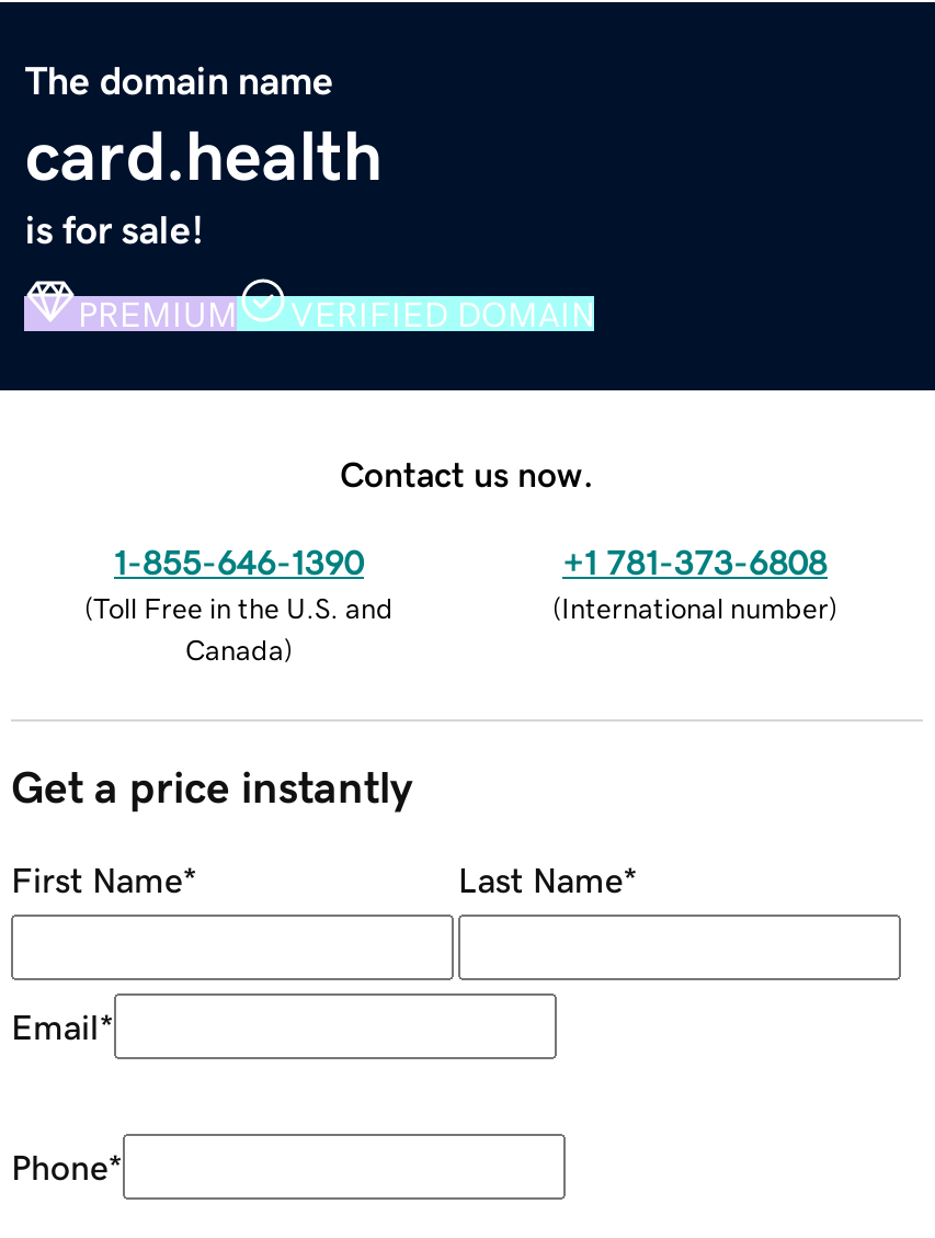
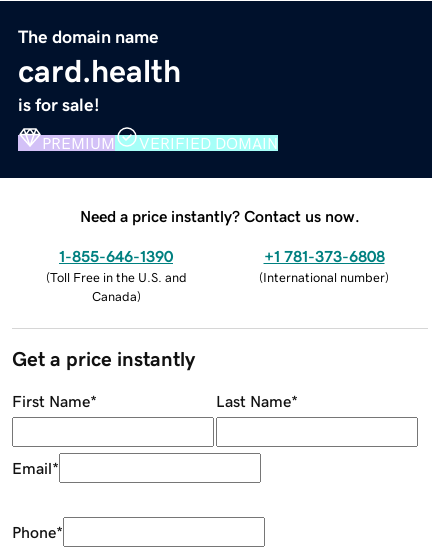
[340,455,594,490] Contact us now. -> [80,208,360,224] Need a price instantly? Contact us now.

